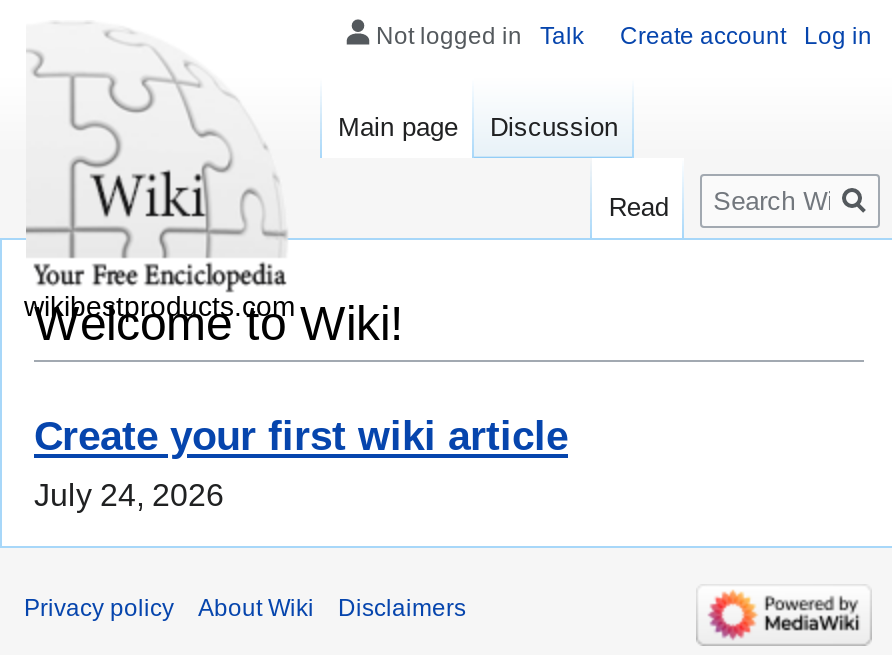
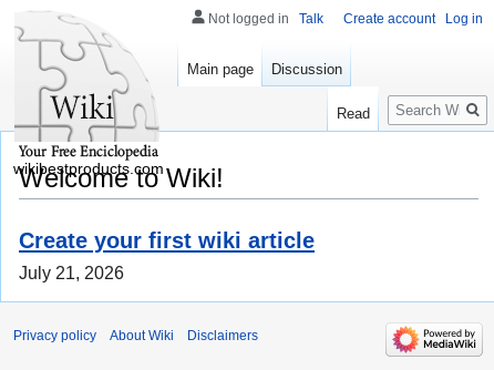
[34,479,224,513] July 24, 2026 -> [19,264,124,283] July 21, 2026

